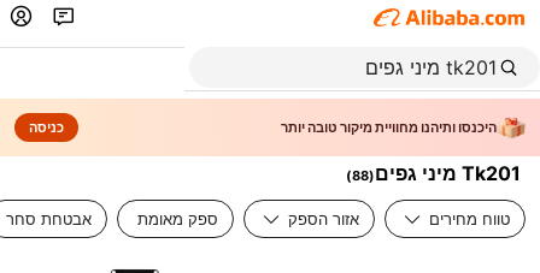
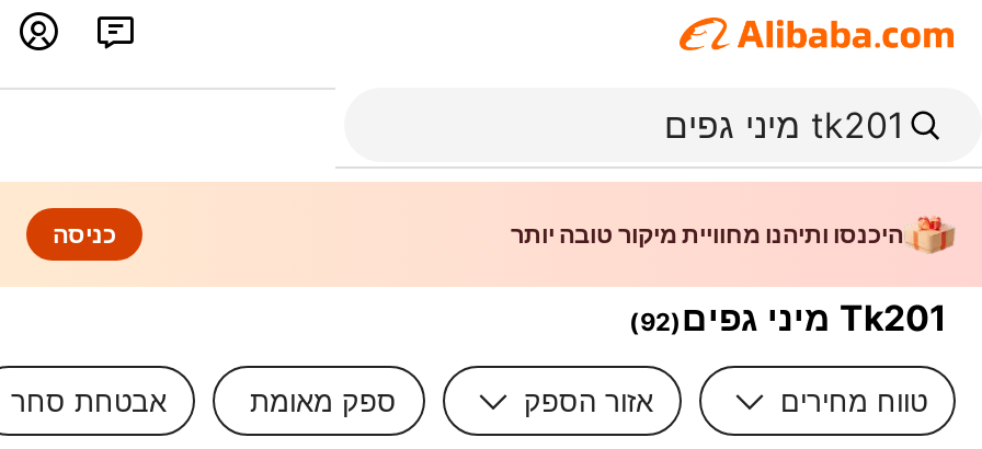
[352,167,369,184] 88 -> [640,307,671,337] 92

